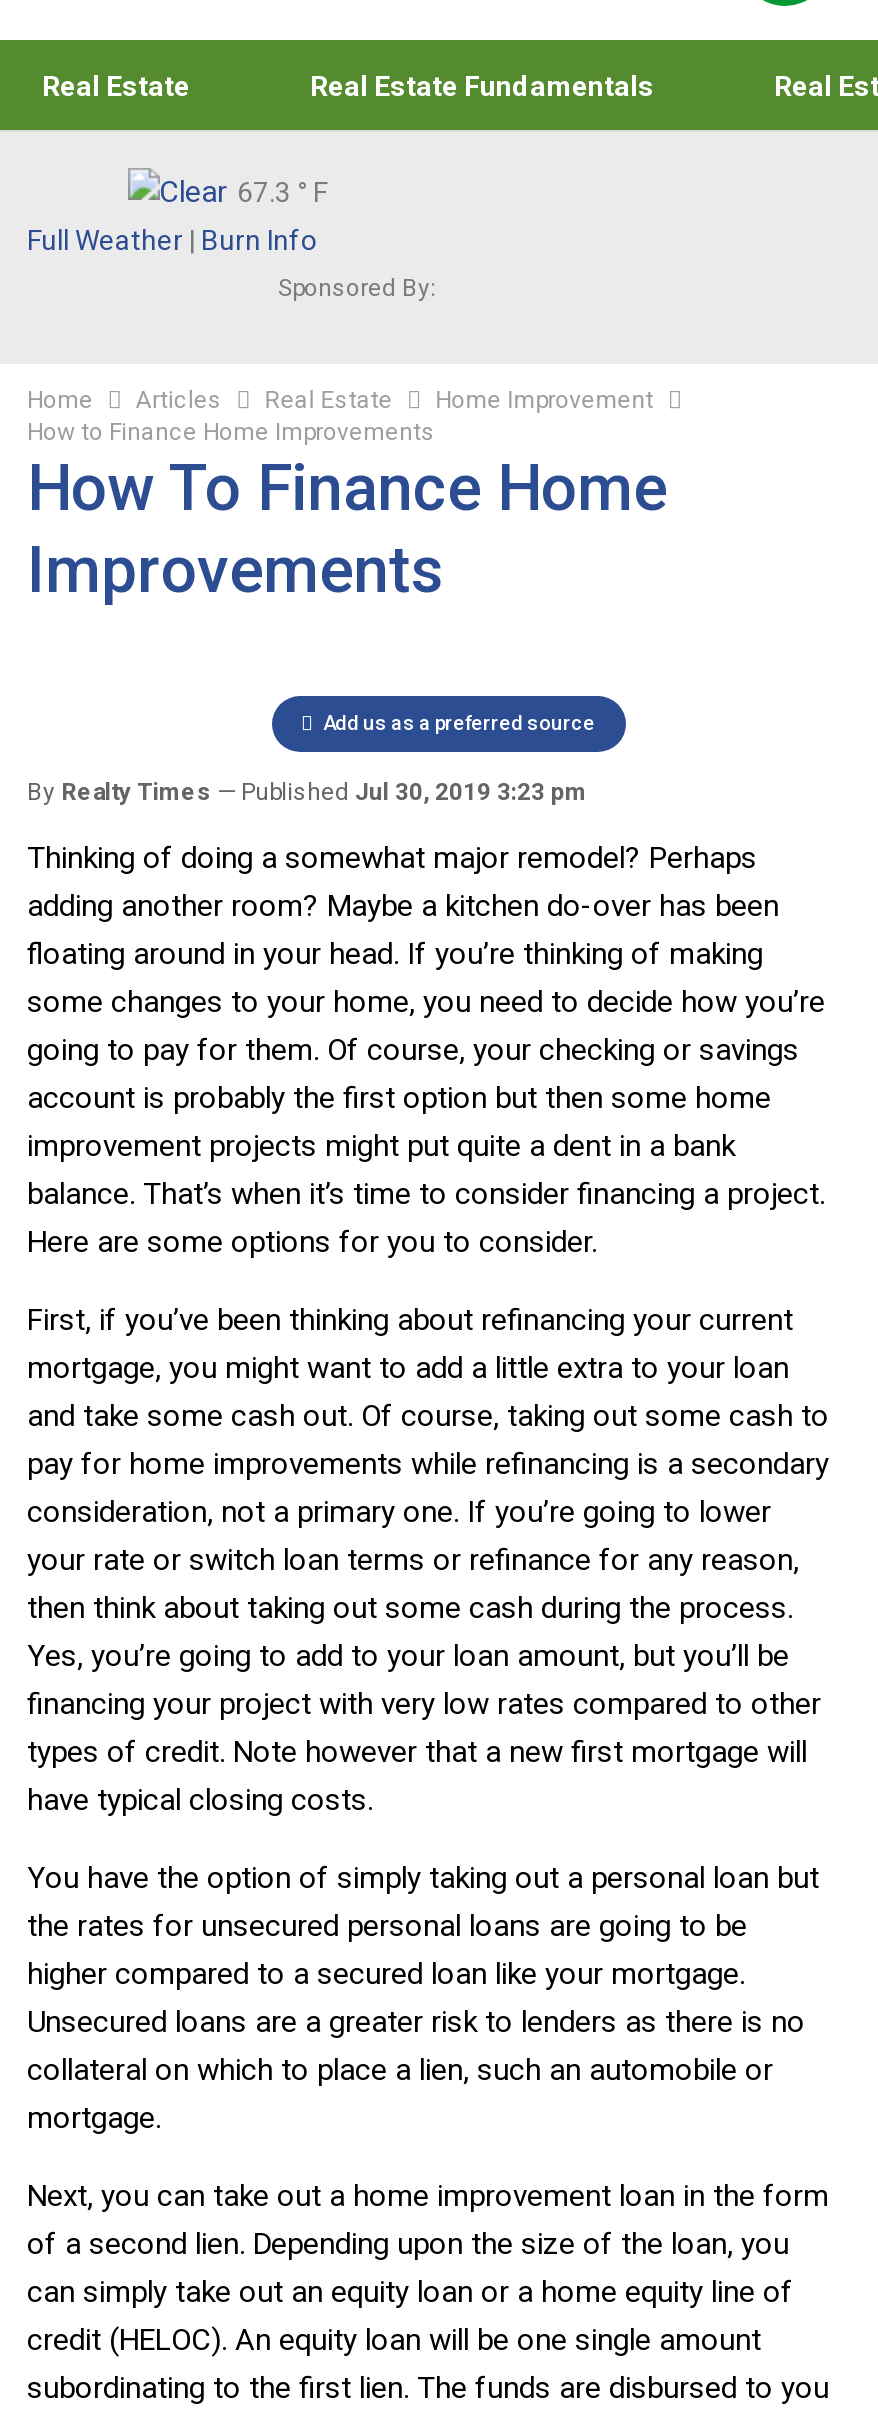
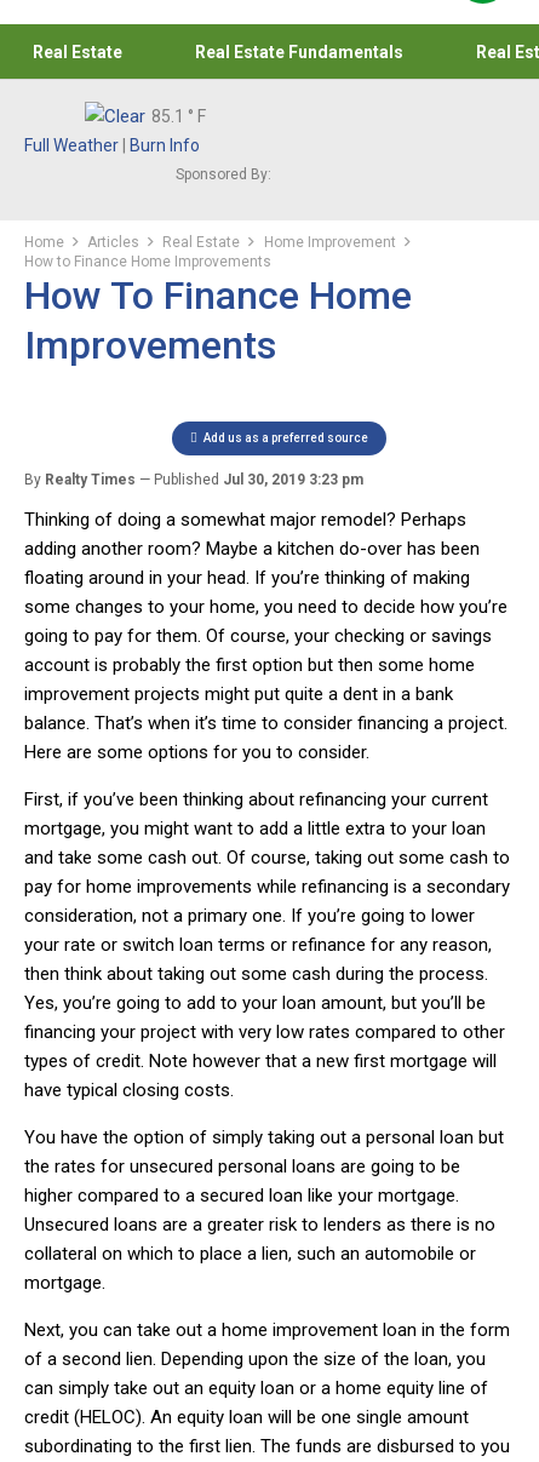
[237,176,327,208] 67.3 ° F -> [151,107,205,126] 85.1 ° F

